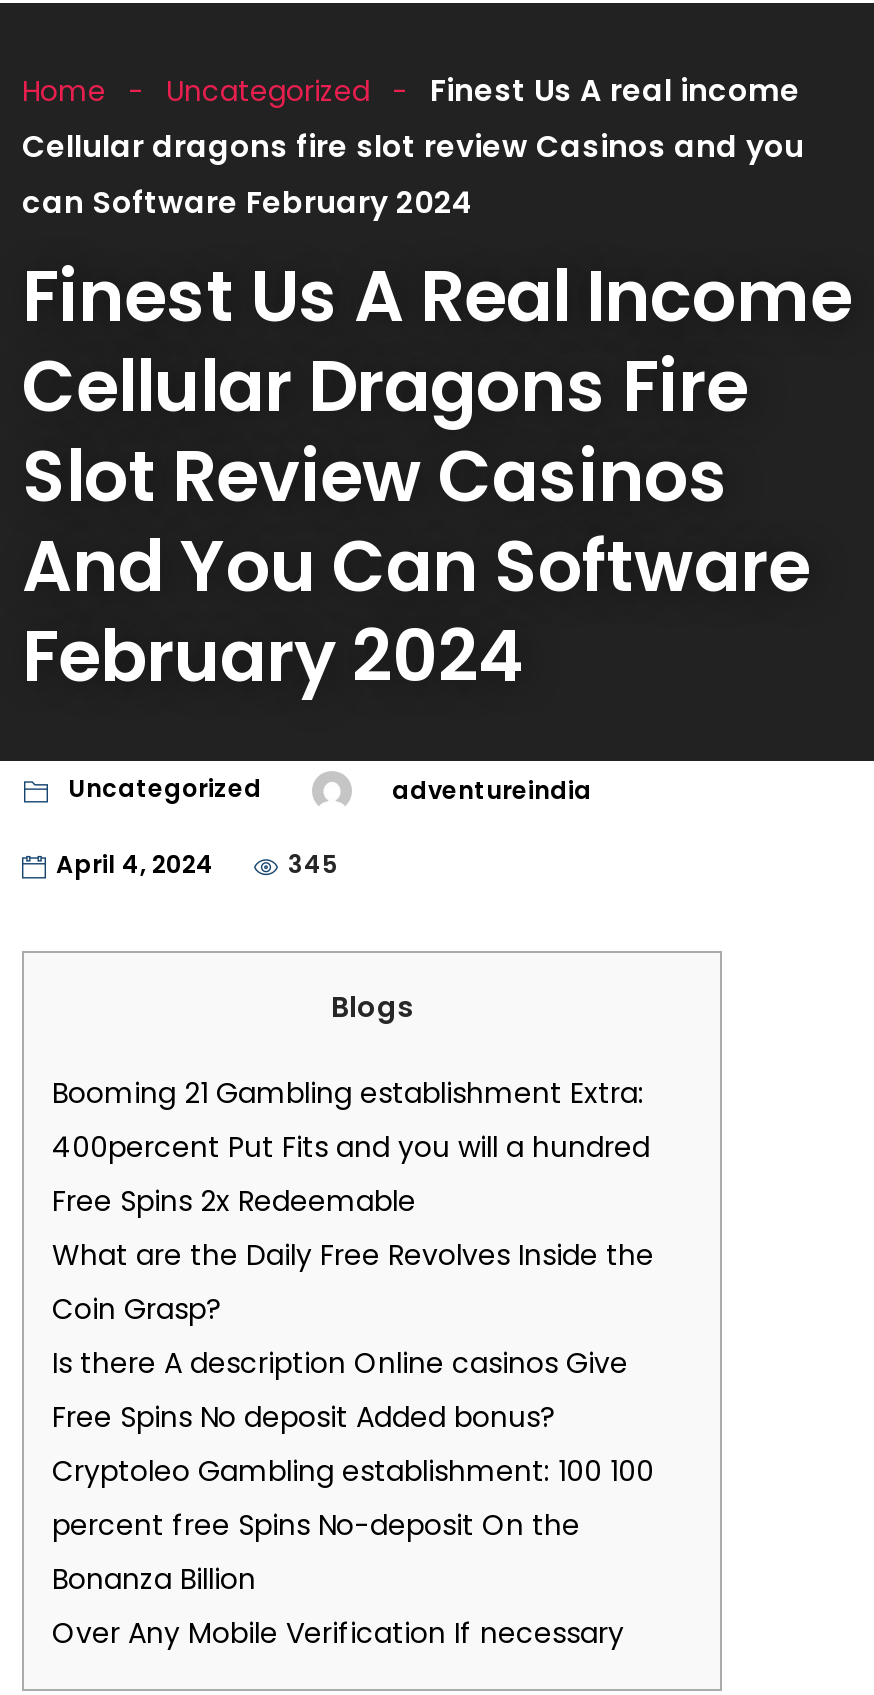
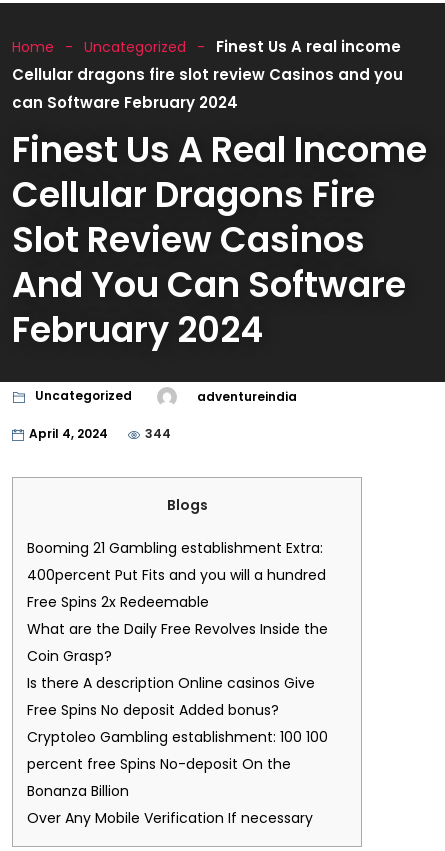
[288,847,338,881] 345 -> [145,425,171,442] 344

